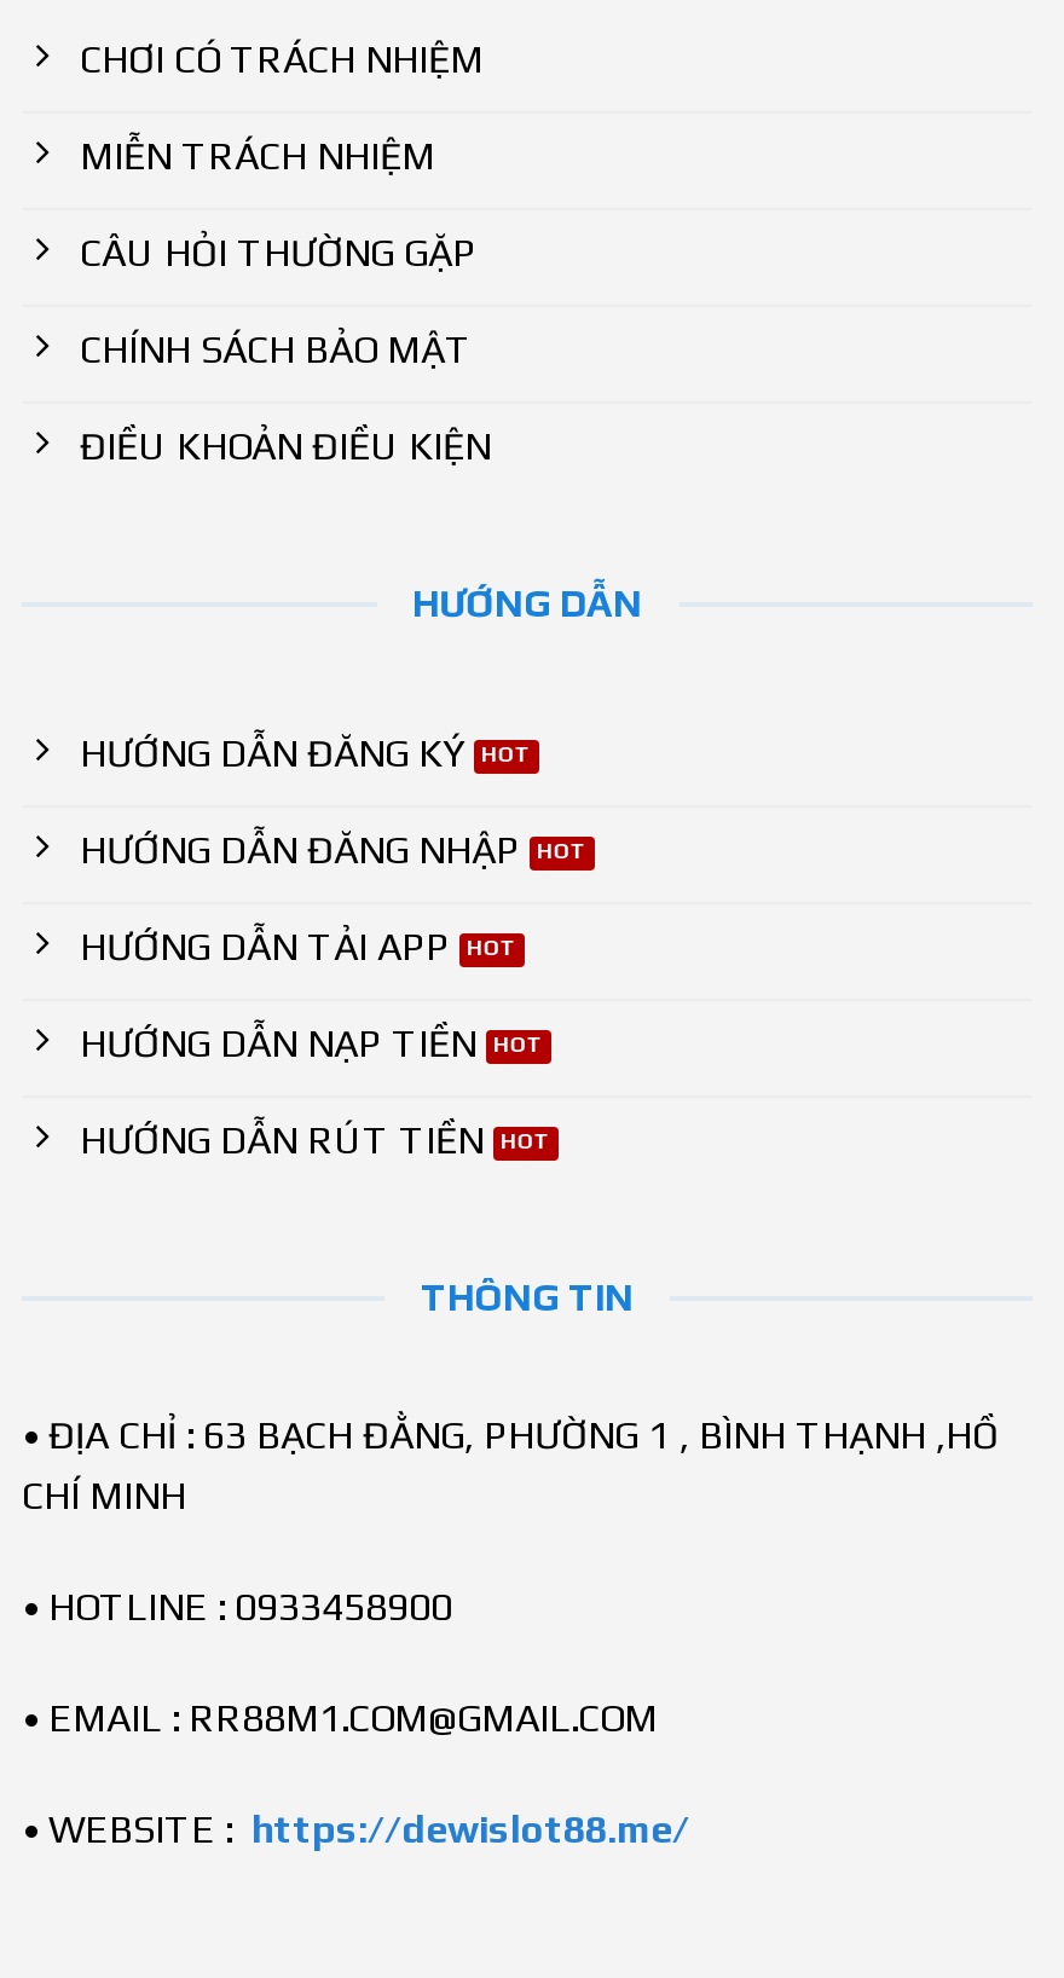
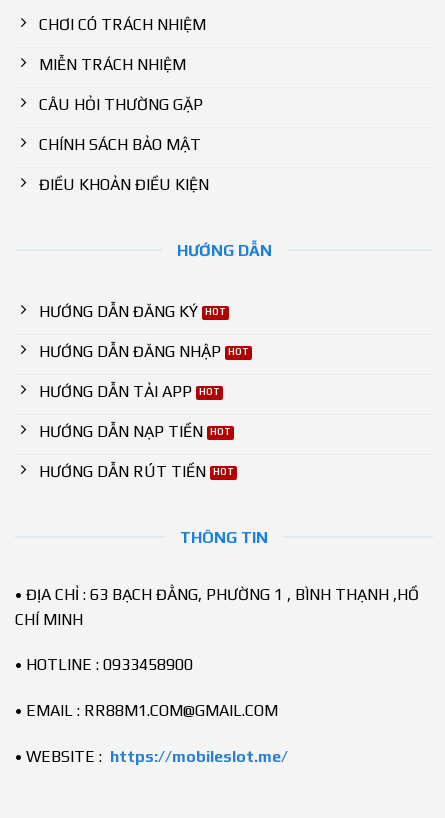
[22,1806,689,1852] • WEBSITE : https://dewislot88.me/ -> [15,747,288,766] • WEBSITE : https://mobileslot.me/

